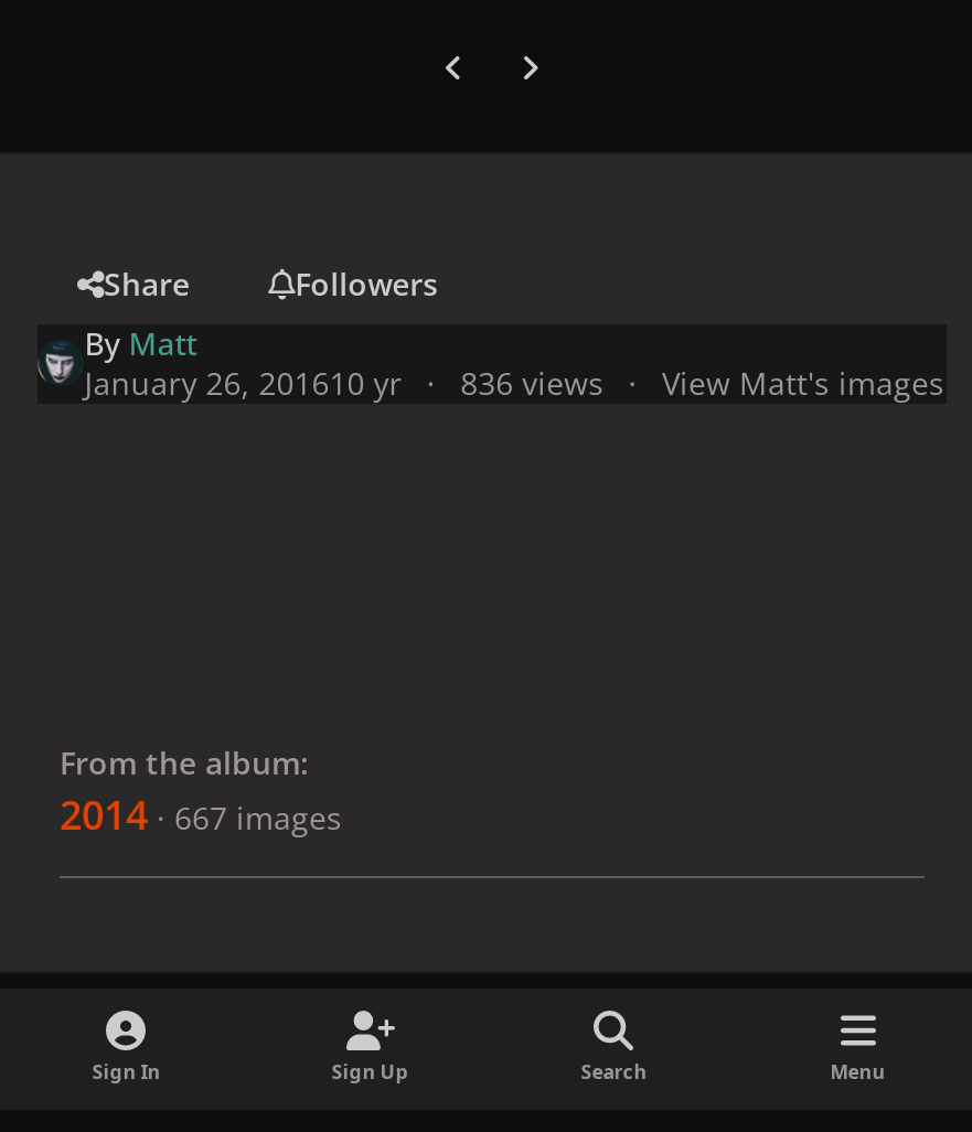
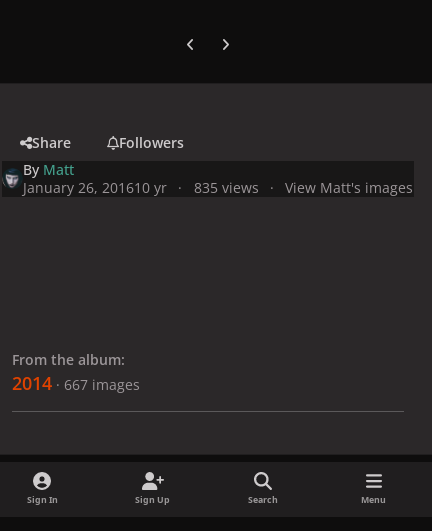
[84,361,944,403] January 26, 201610 yr 836 views View Matt's images -> [23,177,413,196] January 26, 201610 yr 835 views View Matt's images

